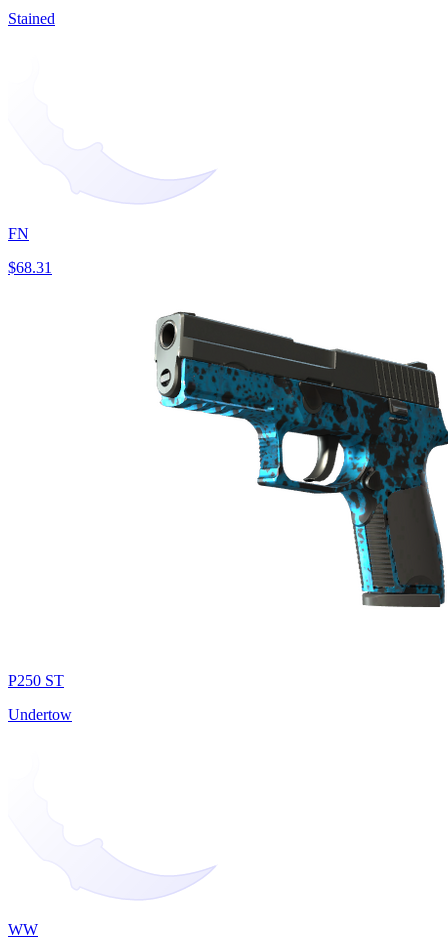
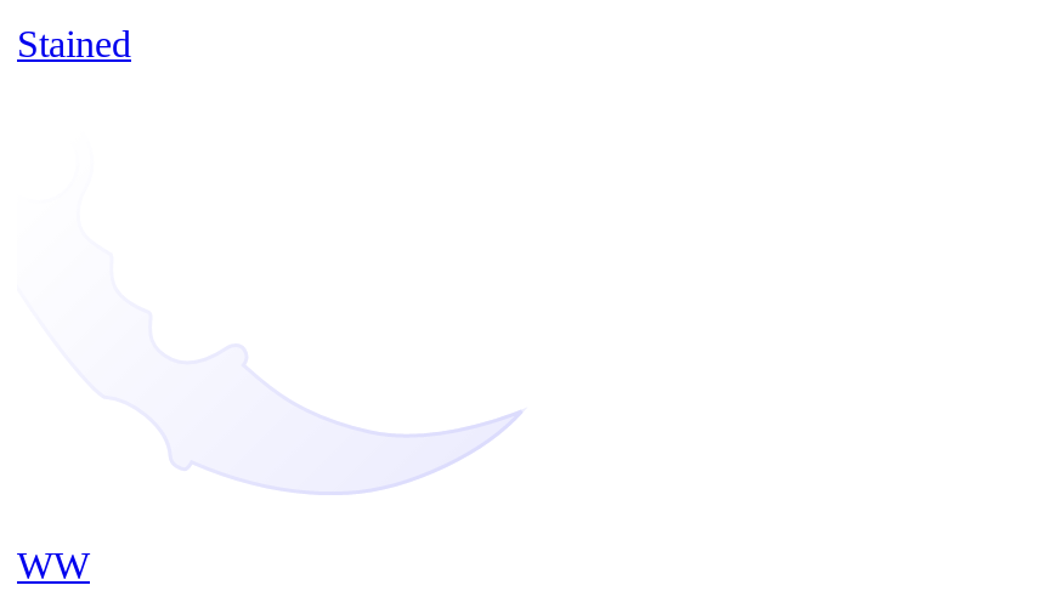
[8,225,52,276] FN | $68.31 -> none
[154,311,445,608] [image] -> none
[8,672,72,723] P250 ST | Undertow -> none

